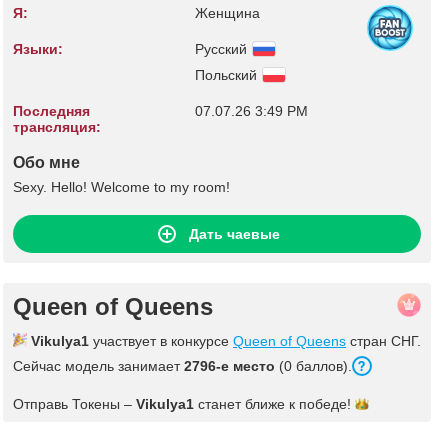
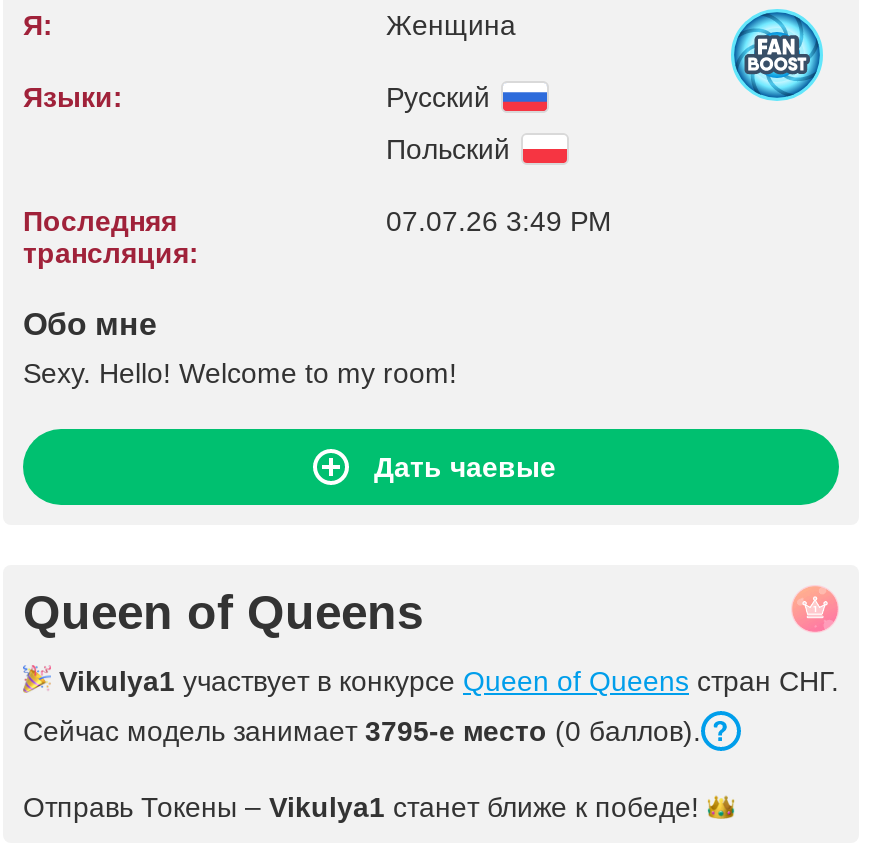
[13,358,352,374] Сейчас модель занимает 2796-е место (0 баллов). -> [23,715,701,747] Сейчас модель занимает 3795-е место (0 баллов).

